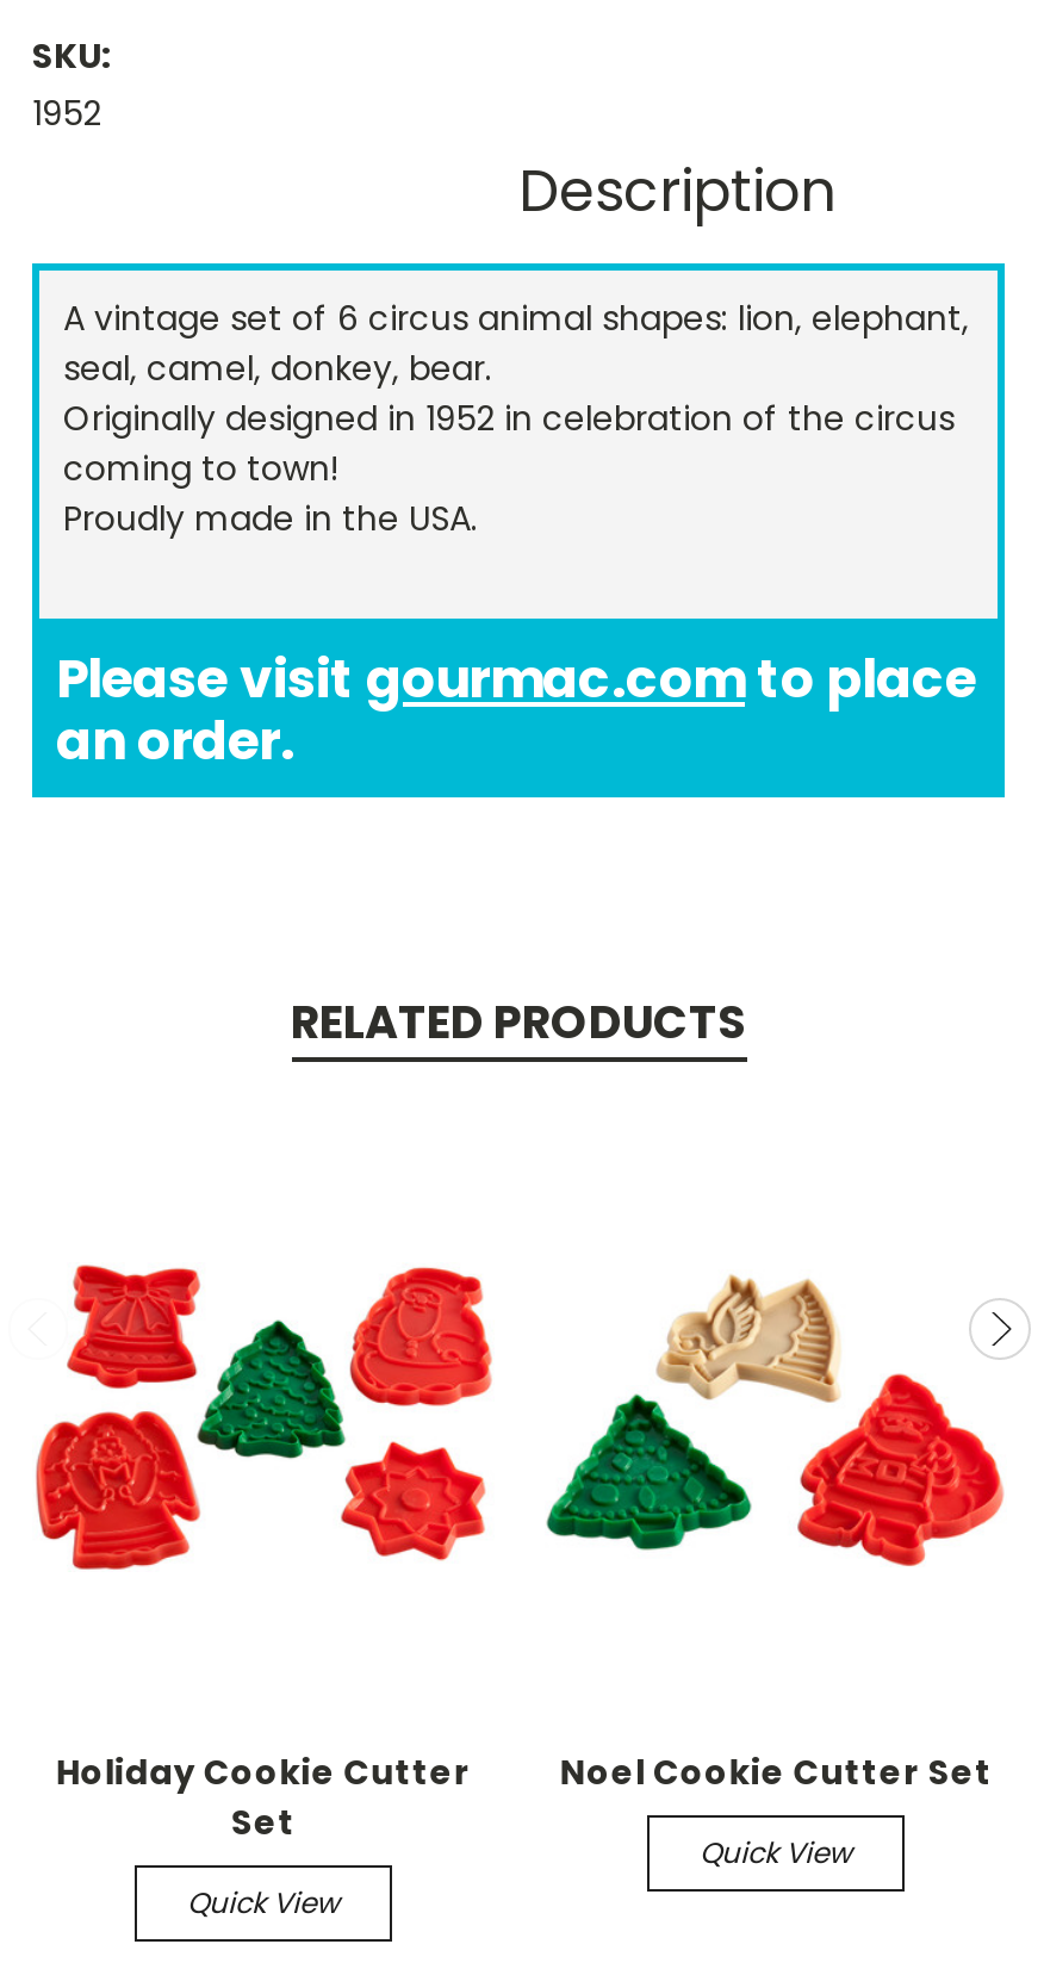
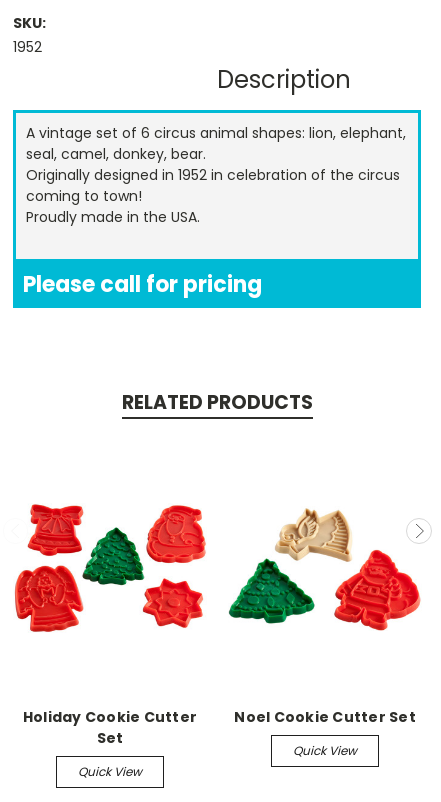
[56,644,976,779] Please visit gourmac.comto place | an order. -> [23,269,262,300] Please call for pricing

